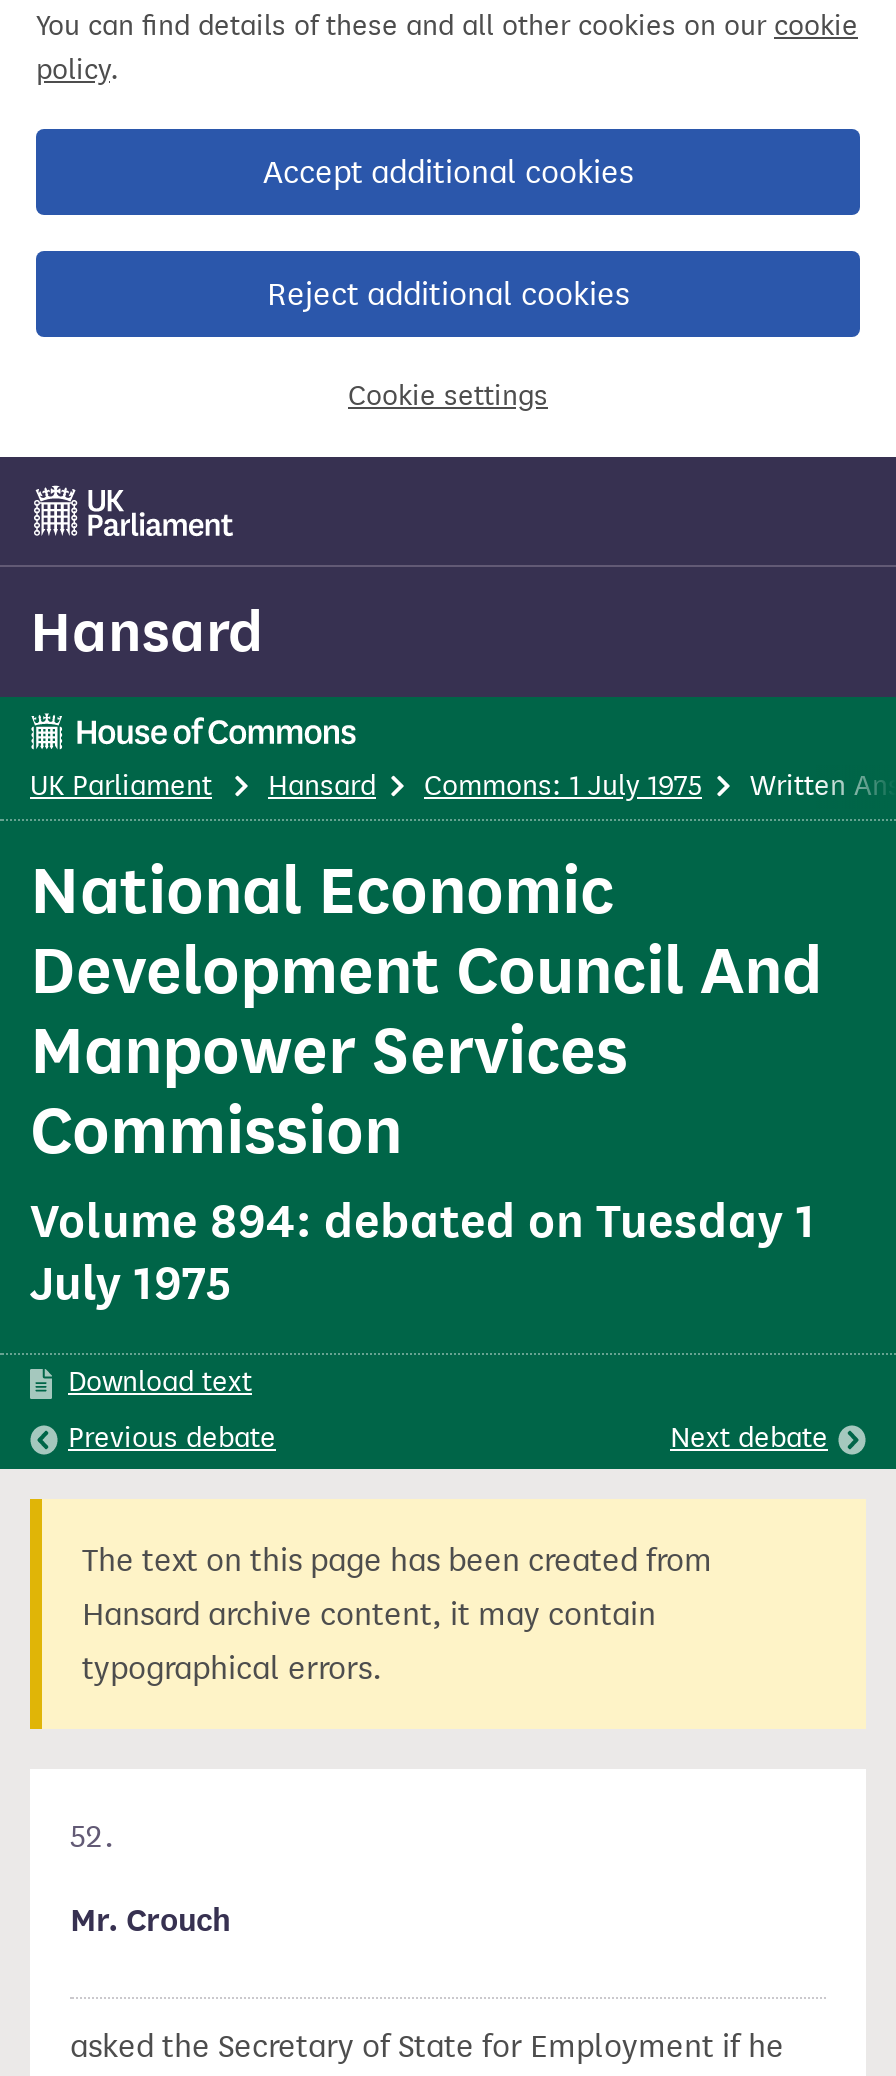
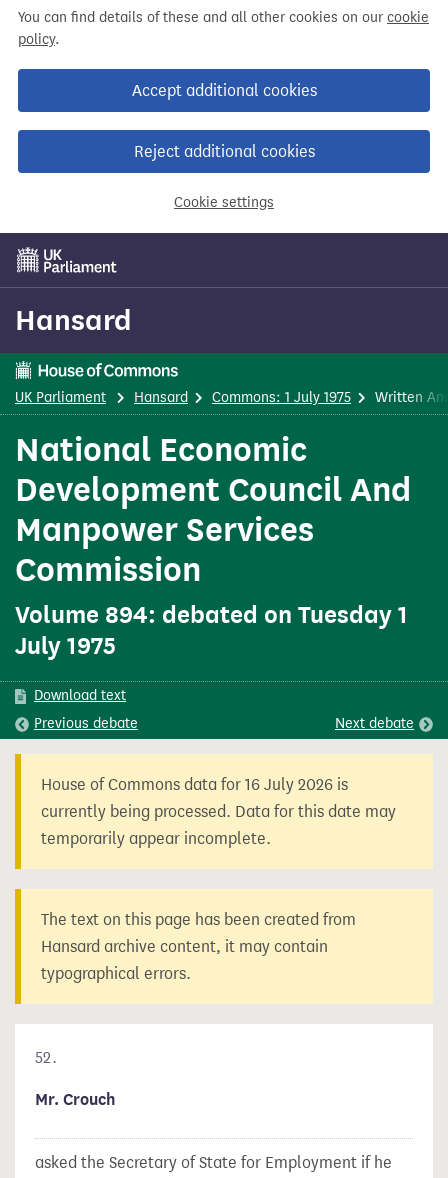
none -> [41,775,396,848] House of Commons data for 16 July 2026 is | currently being processed. Data for this date may | temporarily appear incomplete.

